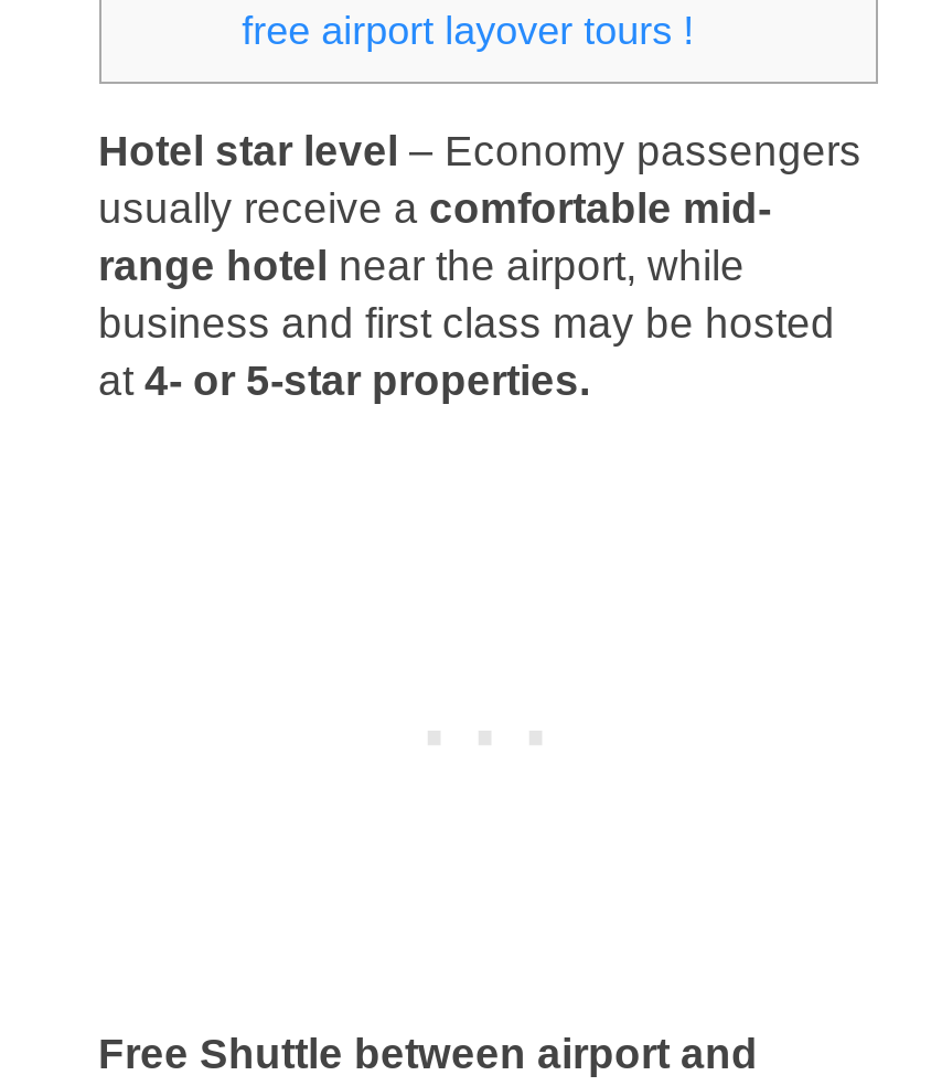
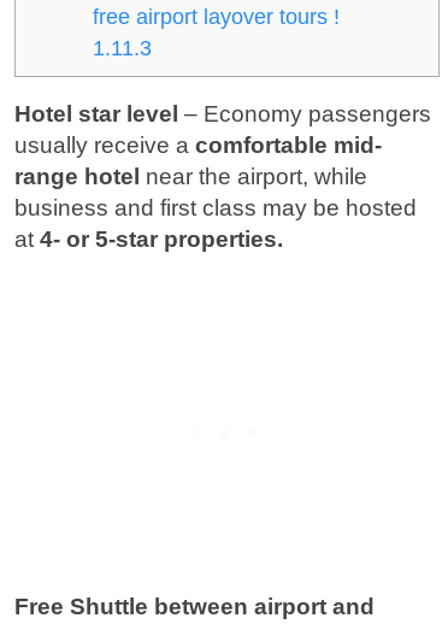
none -> [92,36,151,60] 1.11.3

